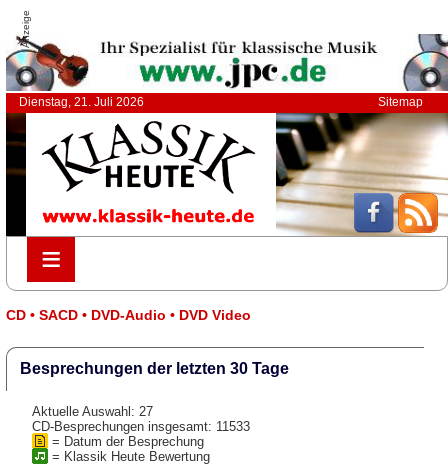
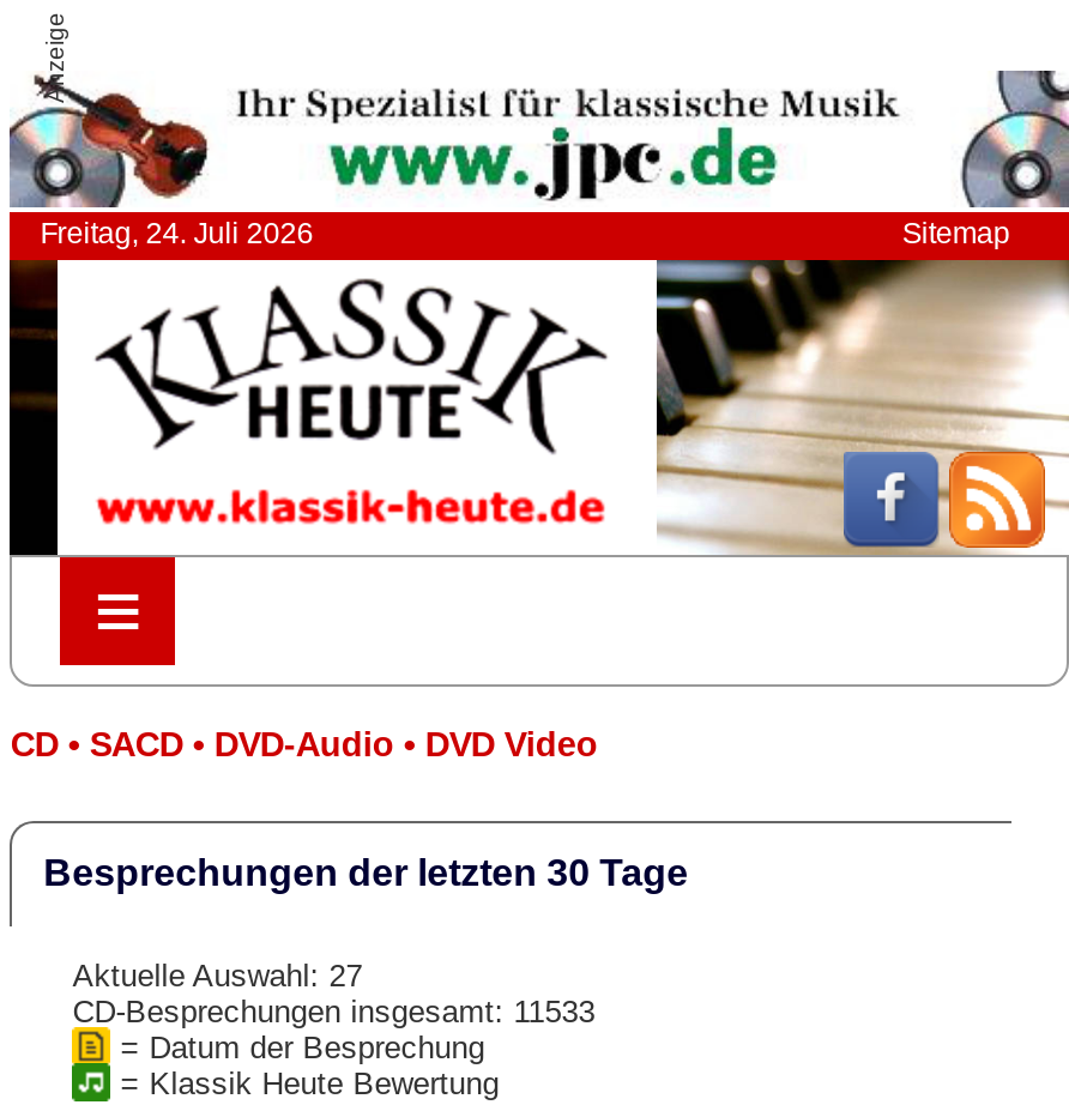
[19,95,144,109] Dienstag, 21. Juli 2026 -> [40,217,313,251] Freitag, 24. Juli 2026

